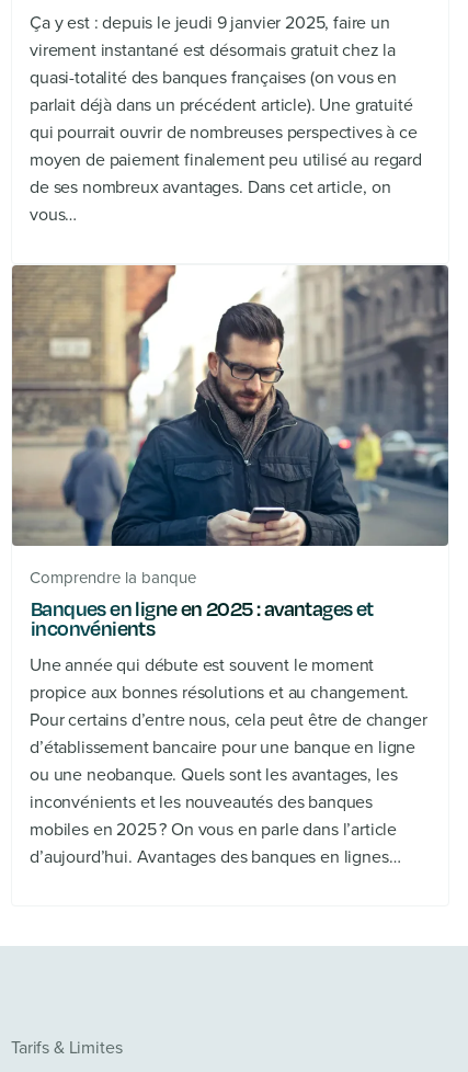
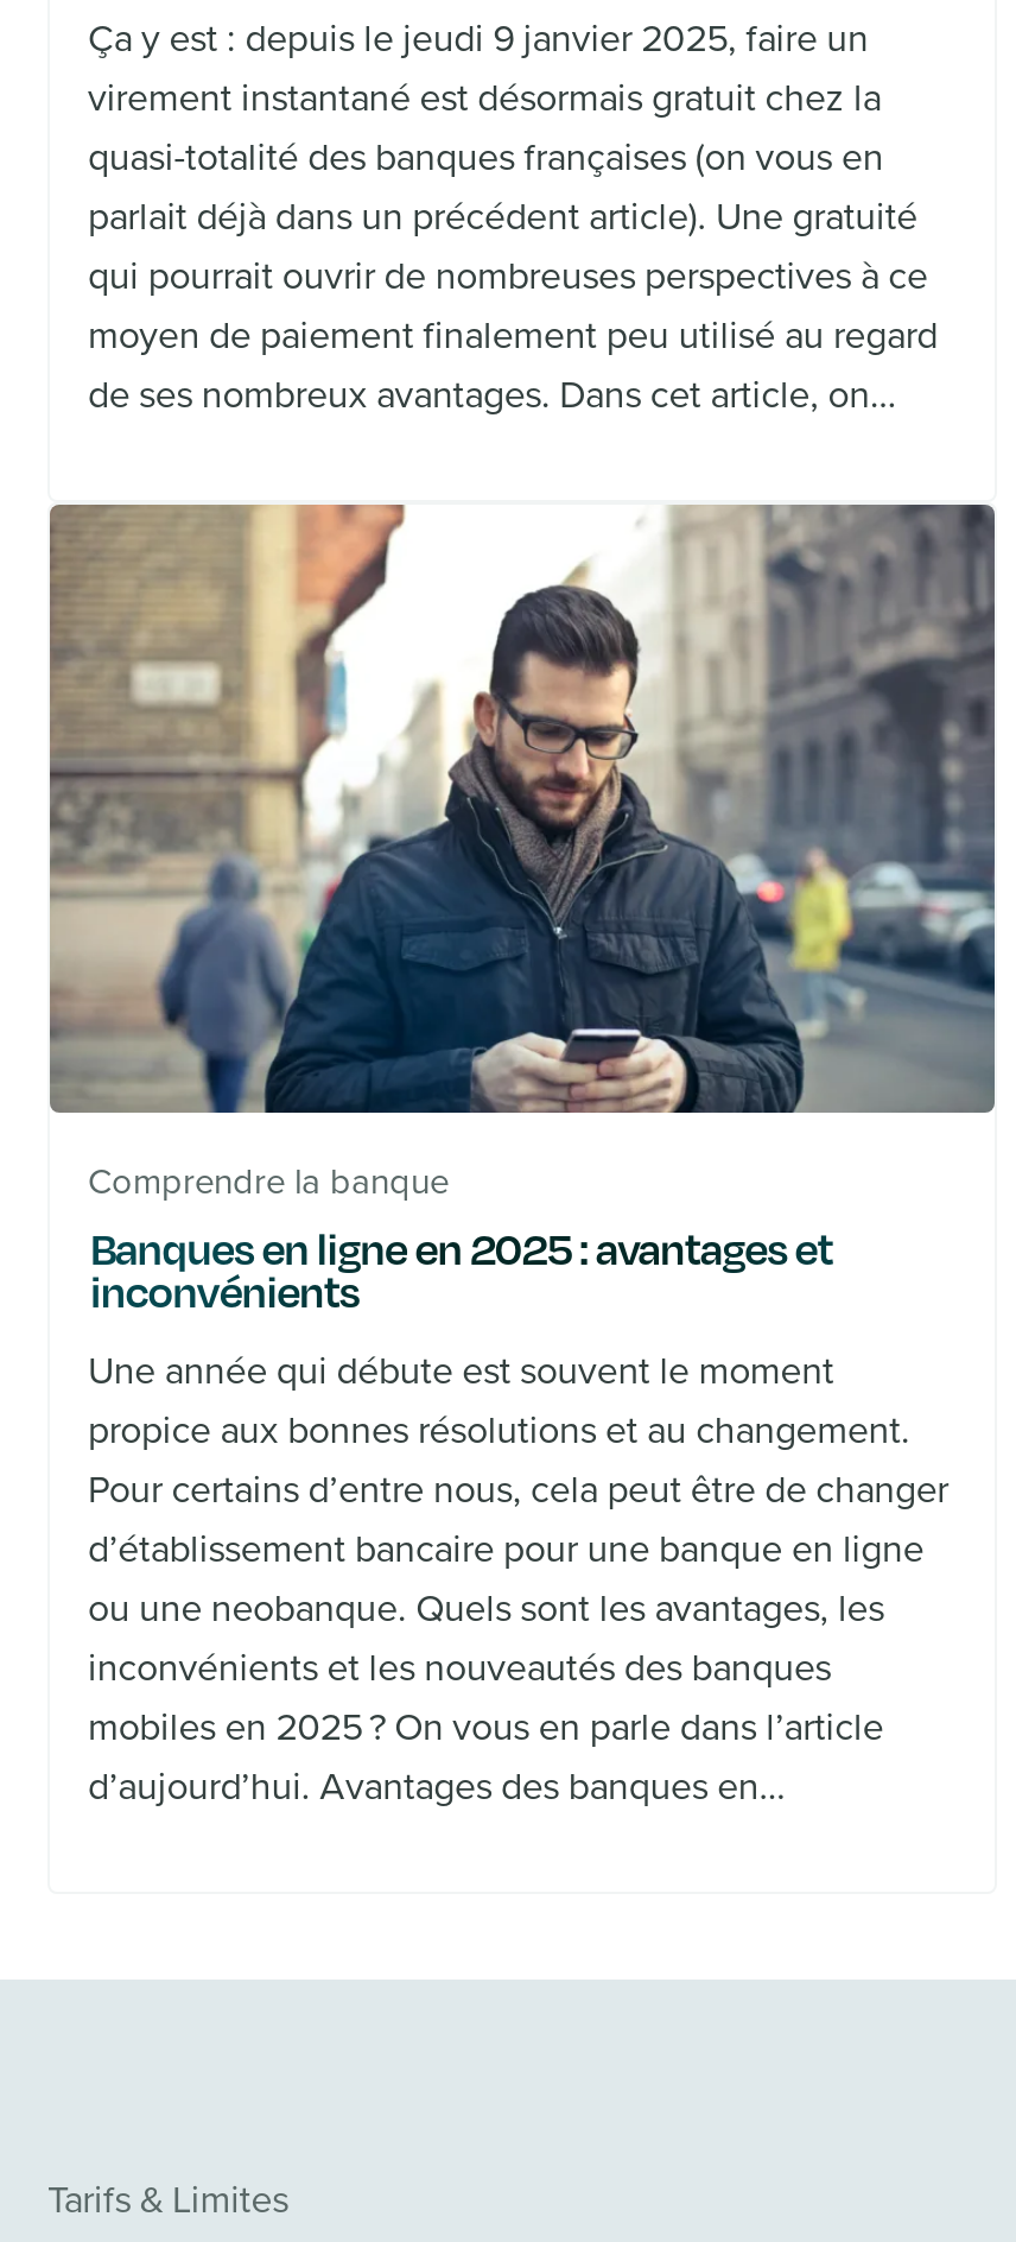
[30,174,391,227] de ses nombreux avantages. Dans cet article, on | vous… -> [88,367,896,422] de ses nombreux avantages. Dans cet article, on…
[30,844,401,869] d’aujourd’hui. Avantages des banques en lignes… -> [88,1759,785,1813] d’aujourd’hui. Avantages des banques en…

